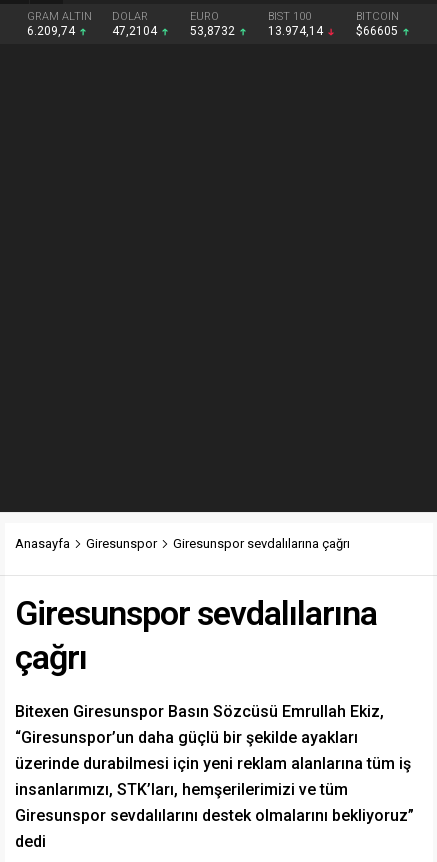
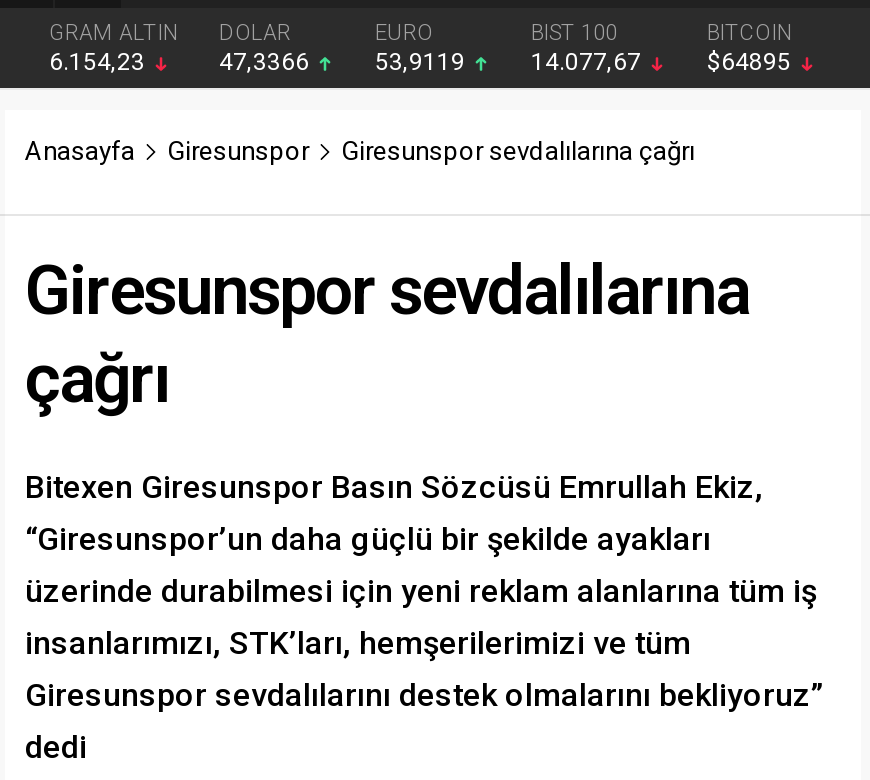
[27,24,78,38] 6.209,74 -> [49,48,151,76] 6.154,23
[112,24,160,38] 47,2104 -> [219,48,315,76] 47,3366
[190,24,238,38] 53,8732 -> [375,48,471,76] 53,9119
[268,24,326,38] 13.974,14 -> [531,48,647,76] 14.077,67
[356,24,401,38] $66605 -> [707,48,797,76] $64895

